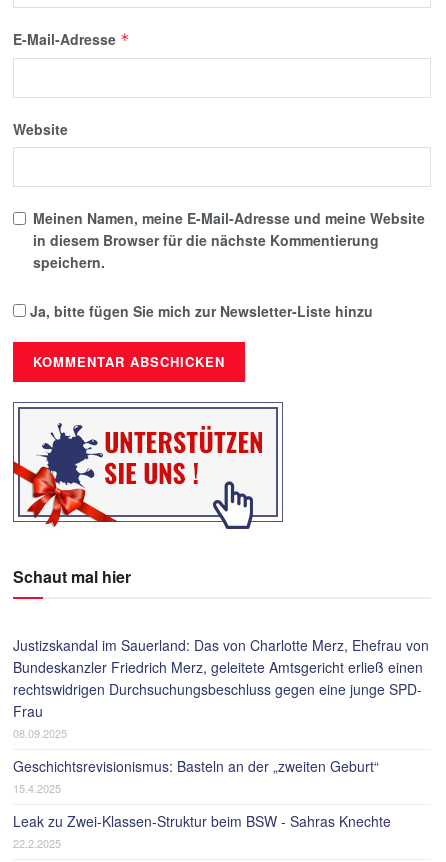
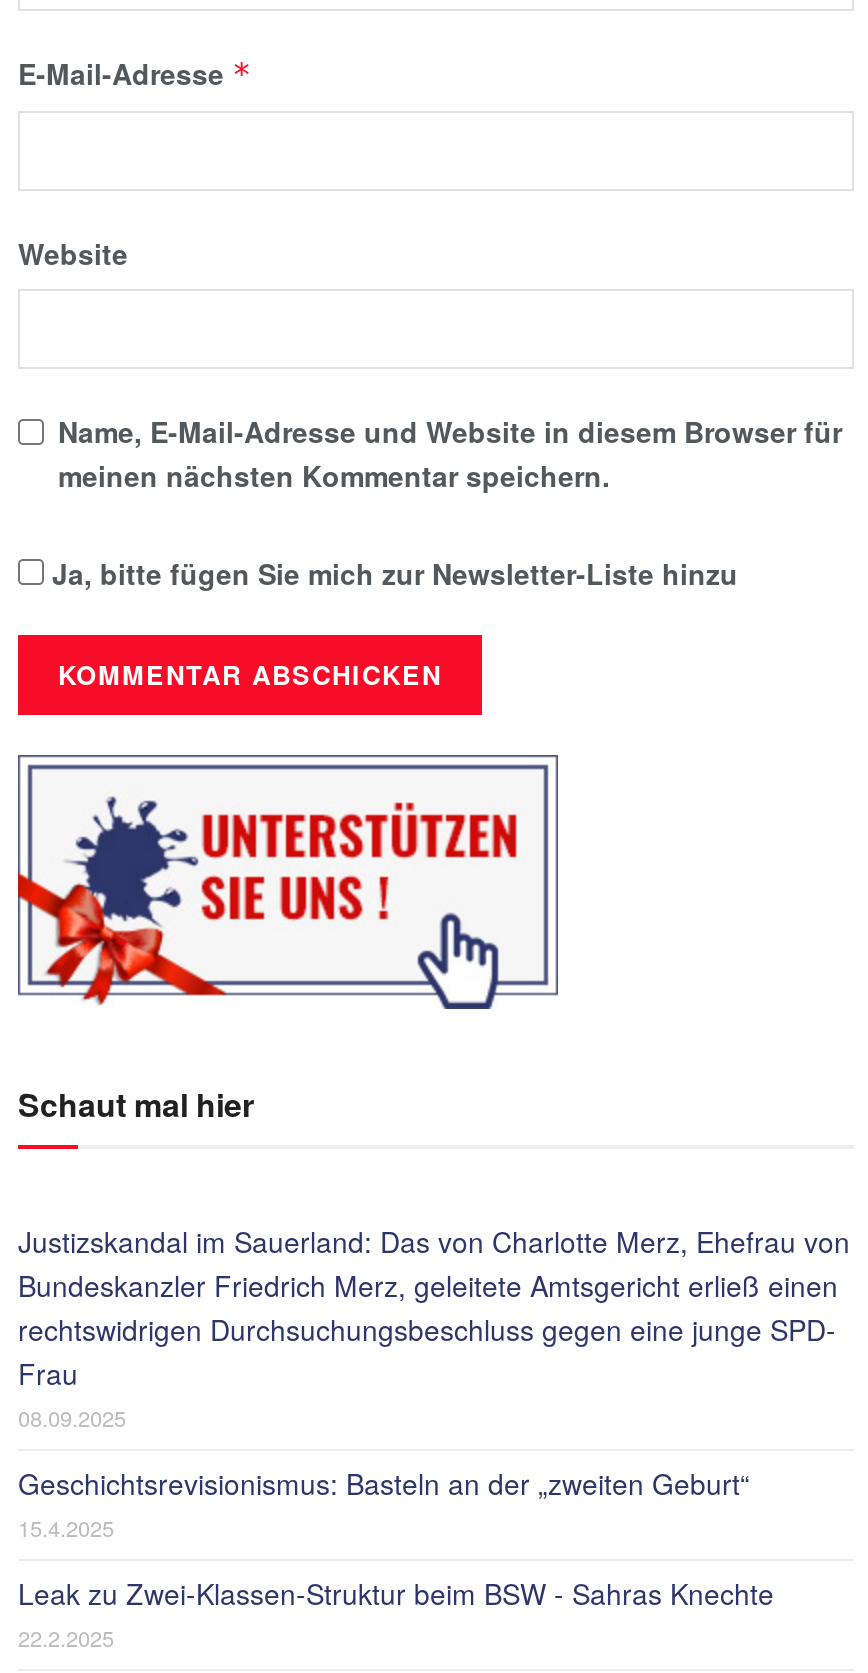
[33,208,425,272] Meinen Namen, meine E-Mail-Adresse und meine Website | in diesem Browser für die nächste Kommentierung | speichern. -> [58,411,842,495] Name, E-Mail-Adresse und Website in diesem Browser für | meinen nächsten Kommentar speichern.

